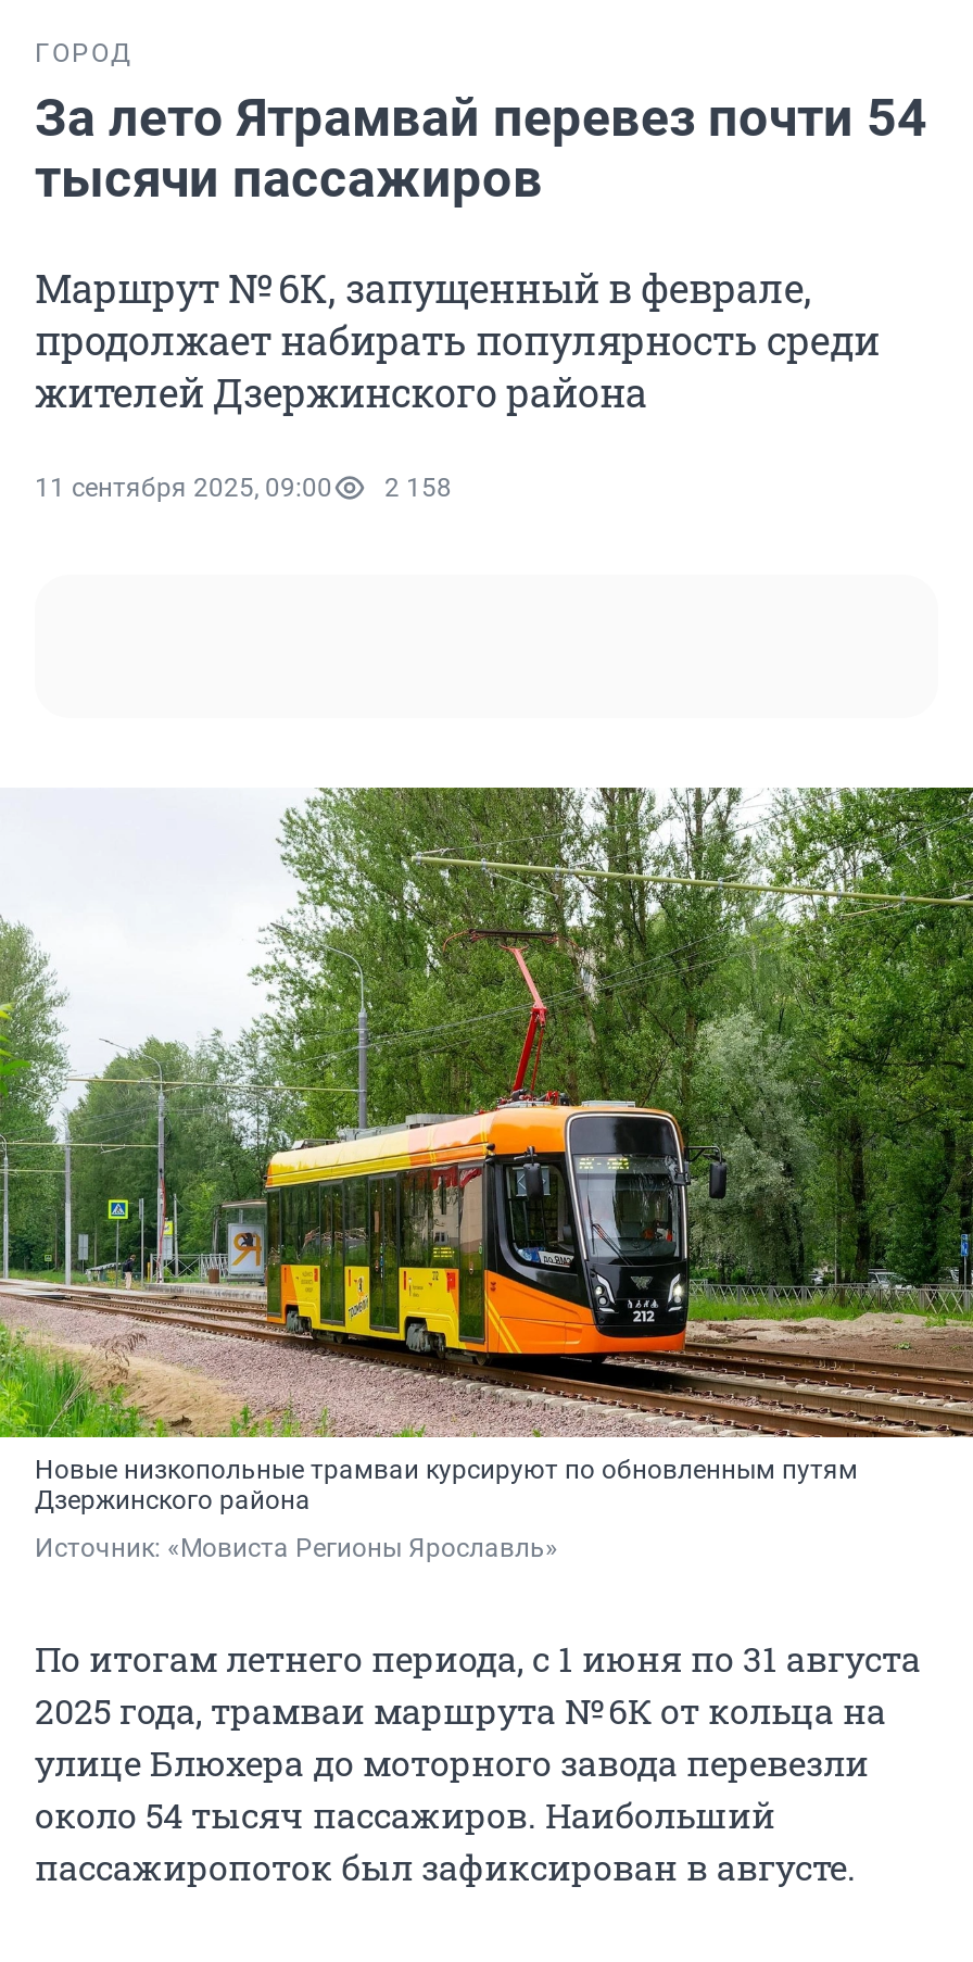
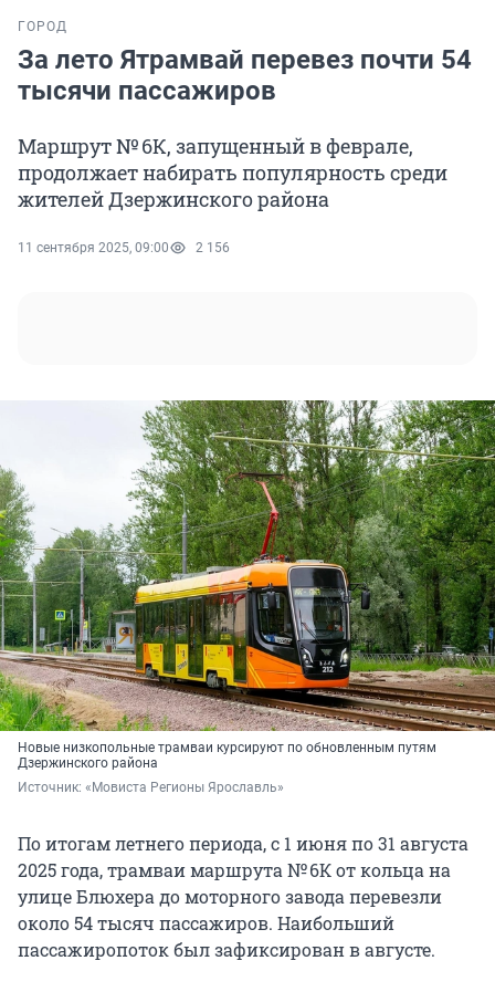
[35,473,452,503] 11 сентября 2025, 09:00 2 158 -> [18,240,230,256] 11 сентября 2025, 09:00 2 156

